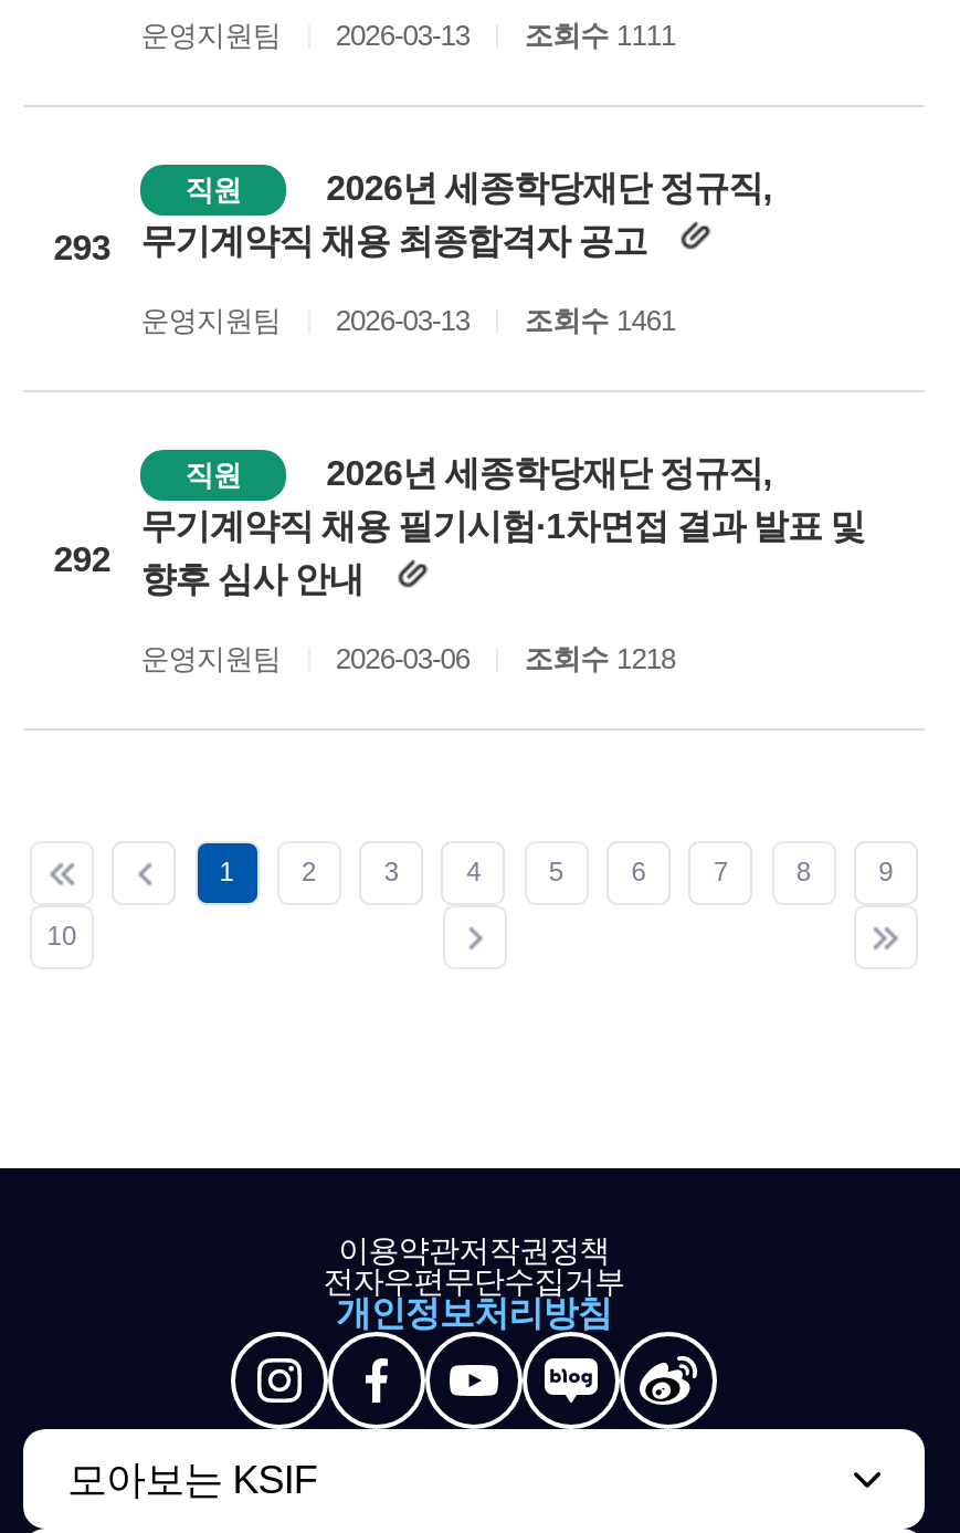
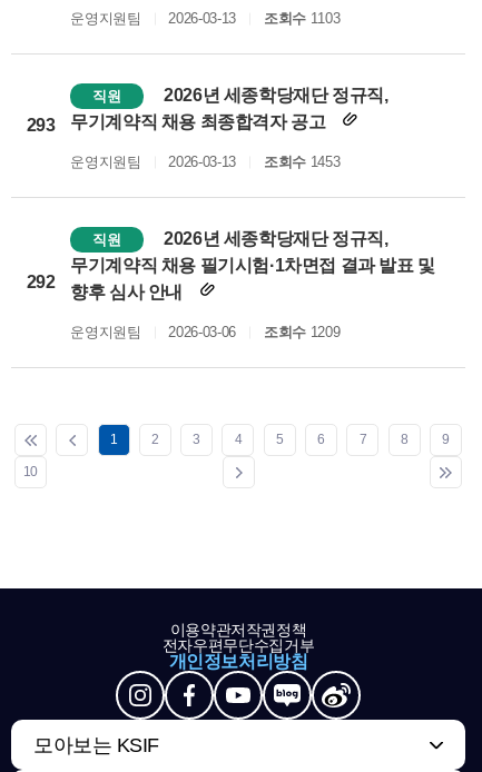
[141,19,675,52] 운영지원팀 2026-03-13 조회수 1111 -> [70,10,340,27] 운영지원팀 2026-03-13 조회수 1103
[141,304,675,337] 운영지원팀 2026-03-13 조회수 1461 -> [70,154,340,170] 운영지원팀 2026-03-13 조회수 1453
[141,642,675,675] 운영지원팀 2026-03-06 조회수 1218 -> [70,324,340,340] 운영지원팀 2026-03-06 조회수 1209

